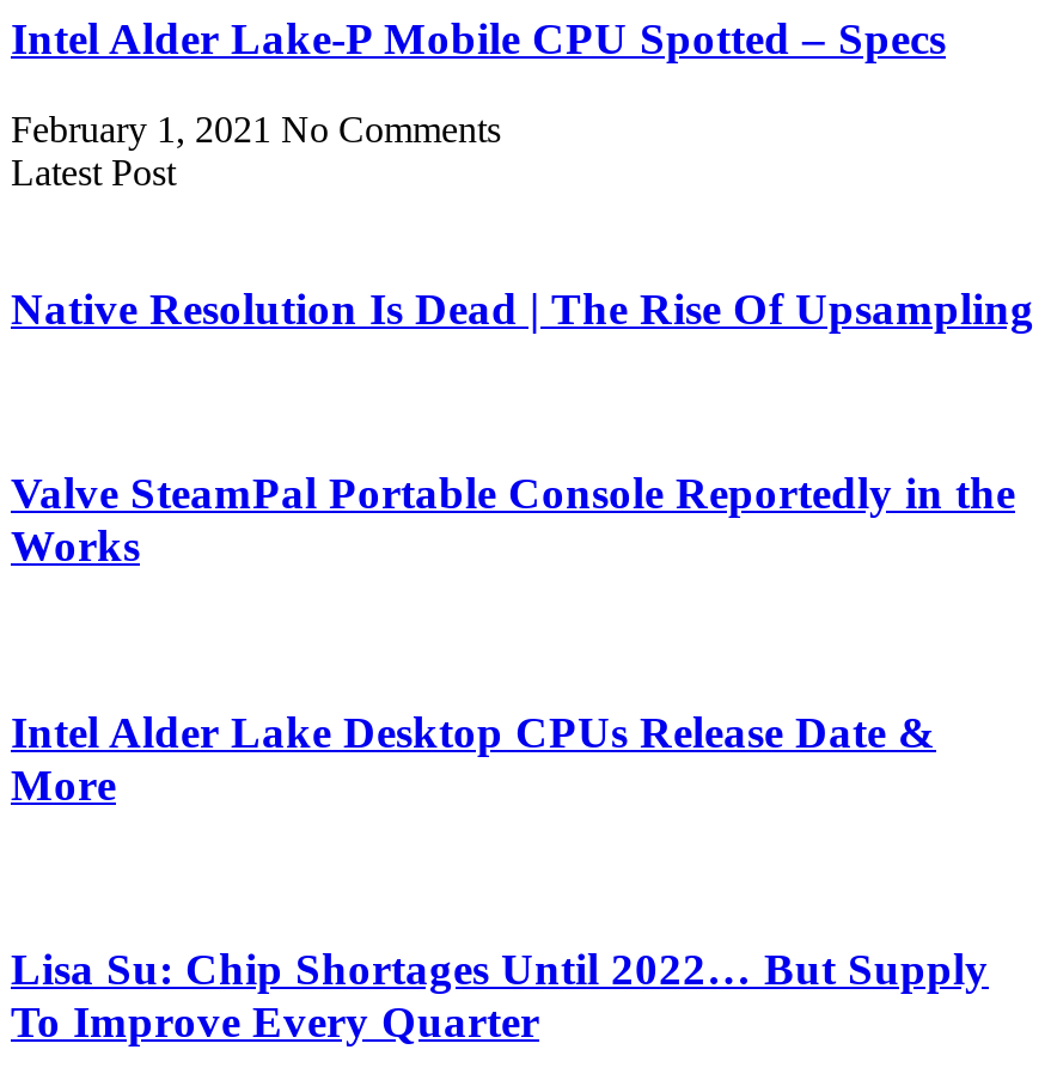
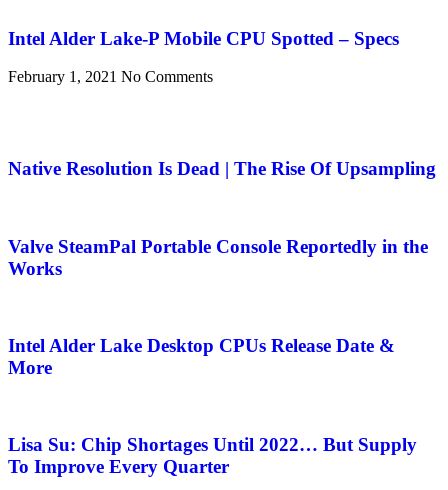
[11,153,176,194] Latest Post -> none

